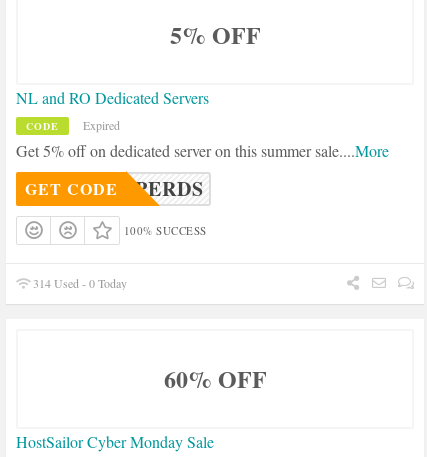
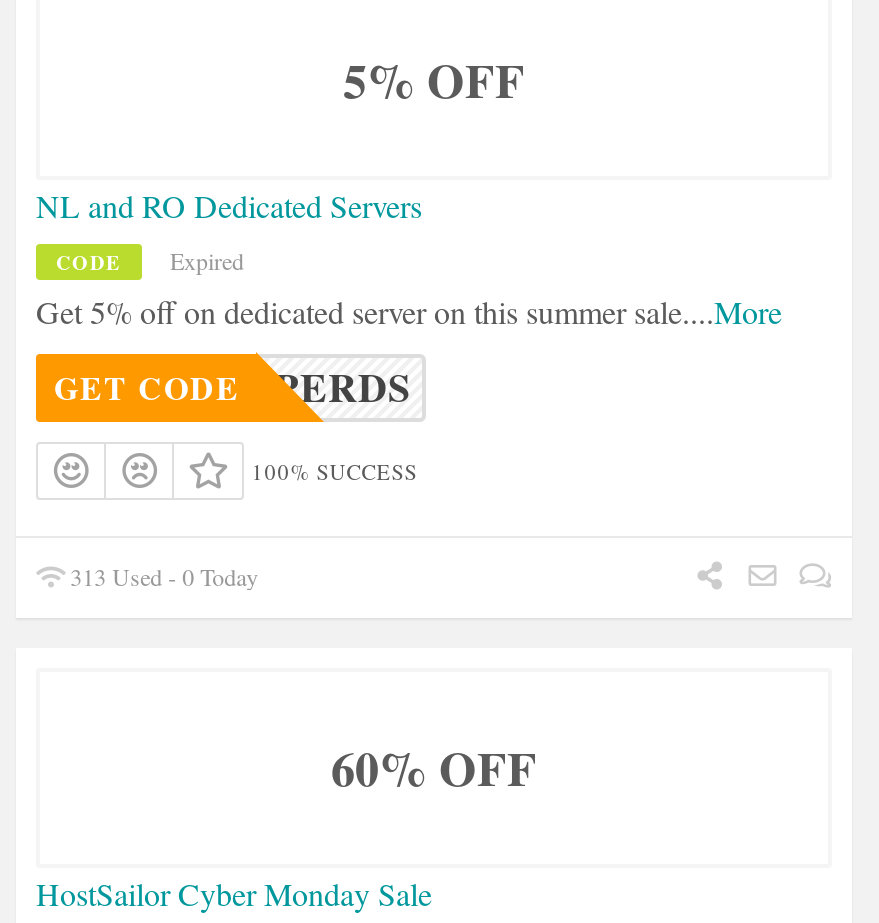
[30,274,127,290] 314 Used - 0 Today -> [64,559,258,591] 313 Used - 0 Today

